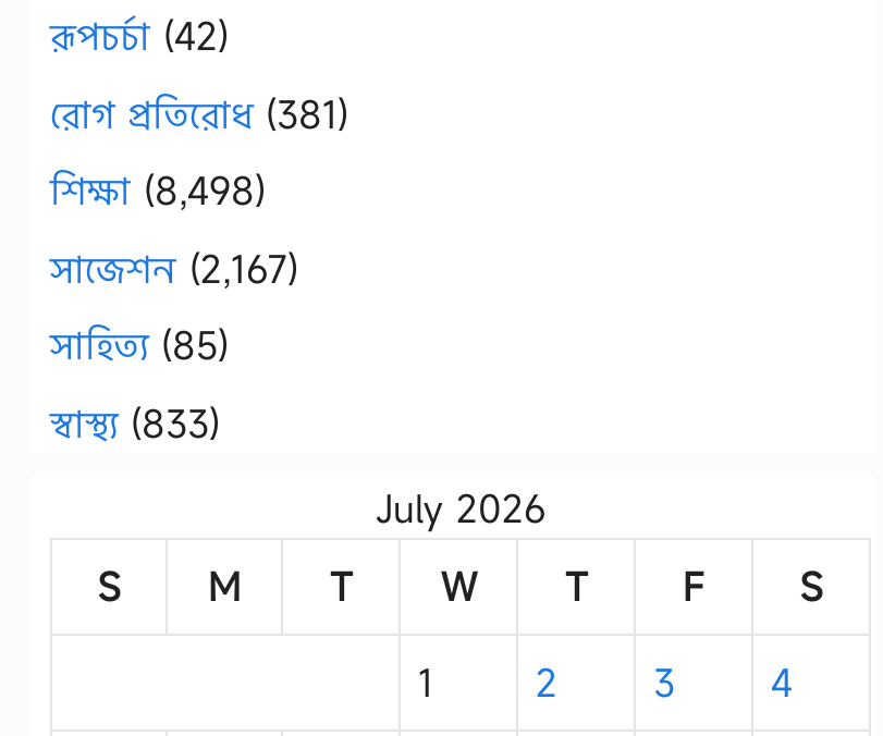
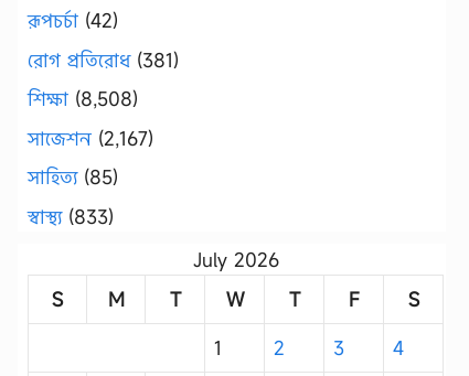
[50,167,266,217] শিক্ষা (8,498) -> [28,86,138,111] শিক্ষা (8,508)

